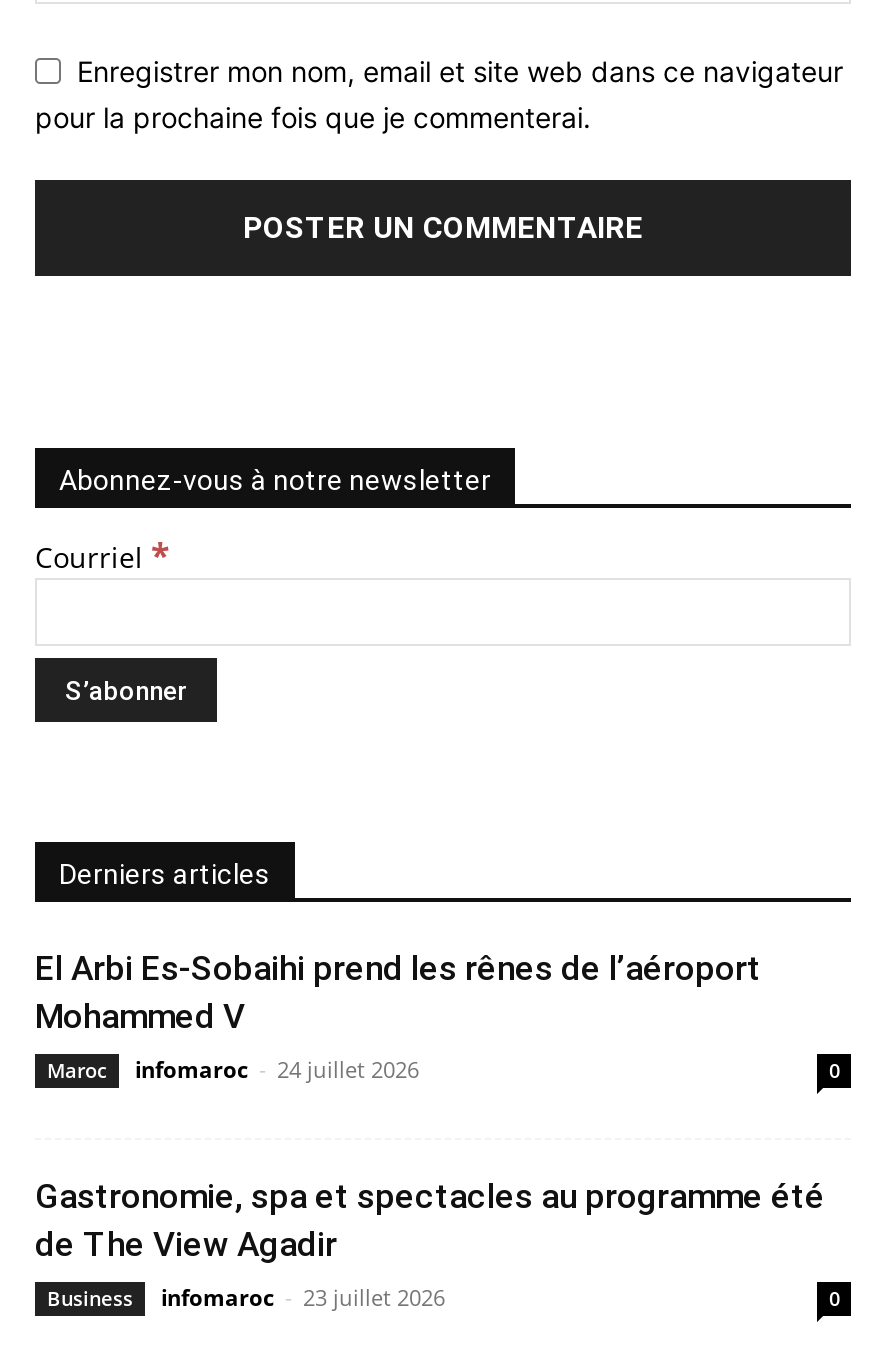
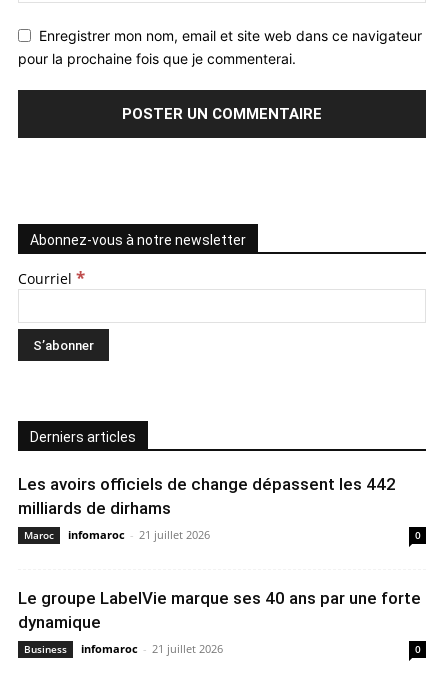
[35,947,761,1035] El Arbi Es-Sobaihi prend les rênes de l’aéroport | Mohammed V -> [18,474,396,518] Les avoirs officiels de change dépassent les 442 | milliards de dirhams
[135,1053,419,1083] infomaroc - 24 juillet 2026 -> [68,527,210,542] infomaroc - 21 juillet 2026
[35,1175,825,1263] Gastronomie, spa et spectacles au programme été | de The View Agadir -> [18,588,421,632] Le groupe LabelVie marque ses 40 ans par une forte | dynamique
[161,1281,445,1311] infomaroc - 23 juillet 2026 -> [81,641,223,656] infomaroc - 21 juillet 2026

